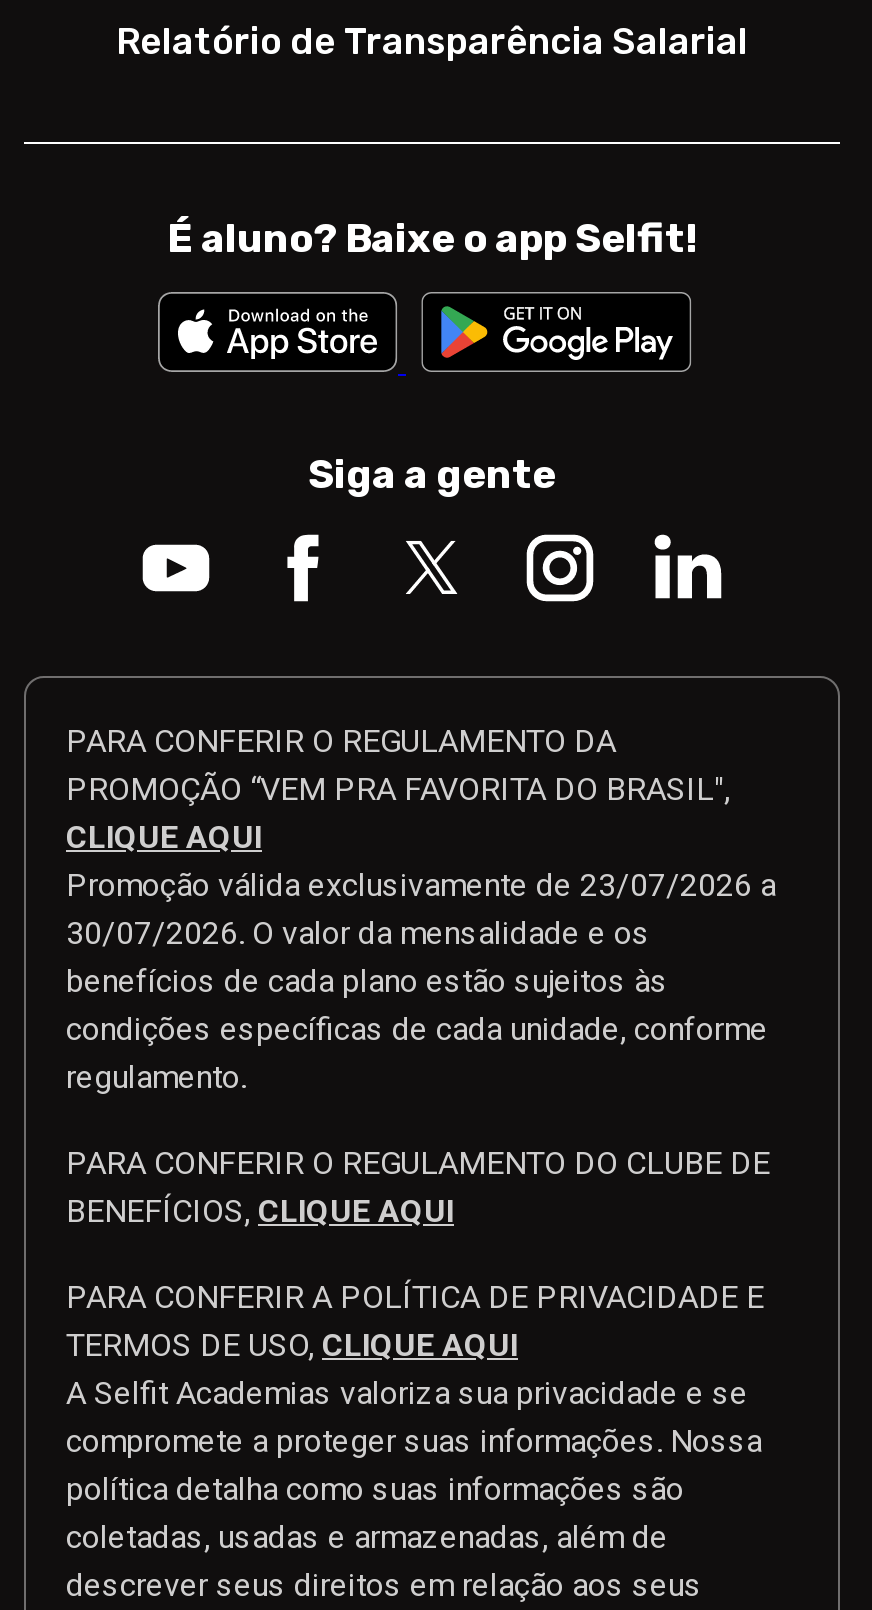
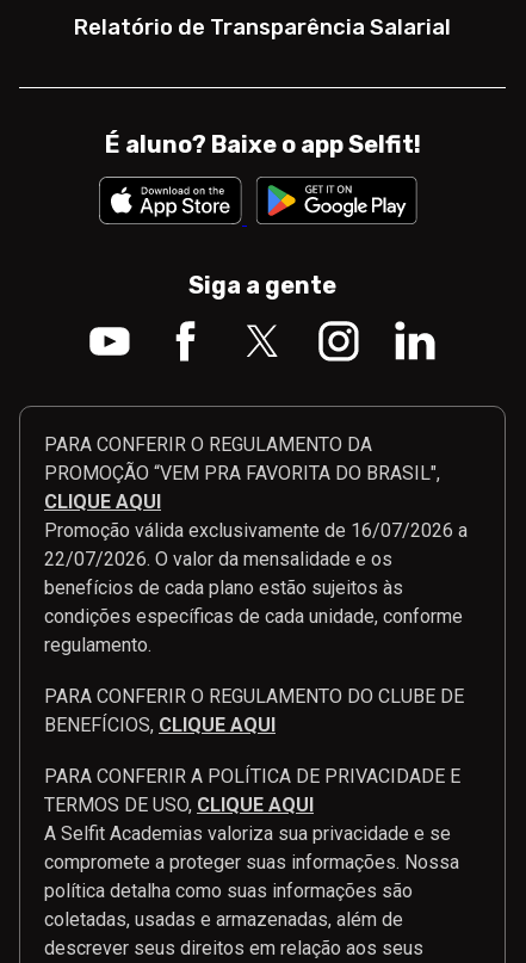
[66,867,776,905] Promoção válida exclusivamente de 23/07/2026 a -> [44,520,468,542] Promoção válida exclusivamente de 16/07/2026 a
[66,915,650,953] 30/07/2026. O valor da mensalidade e os -> [44,548,392,571] 22/07/2026. O valor da mensalidade e os

